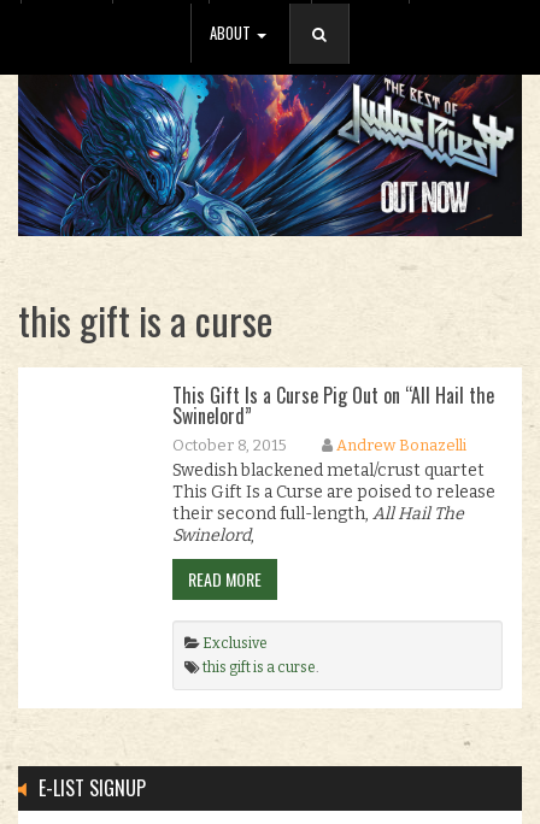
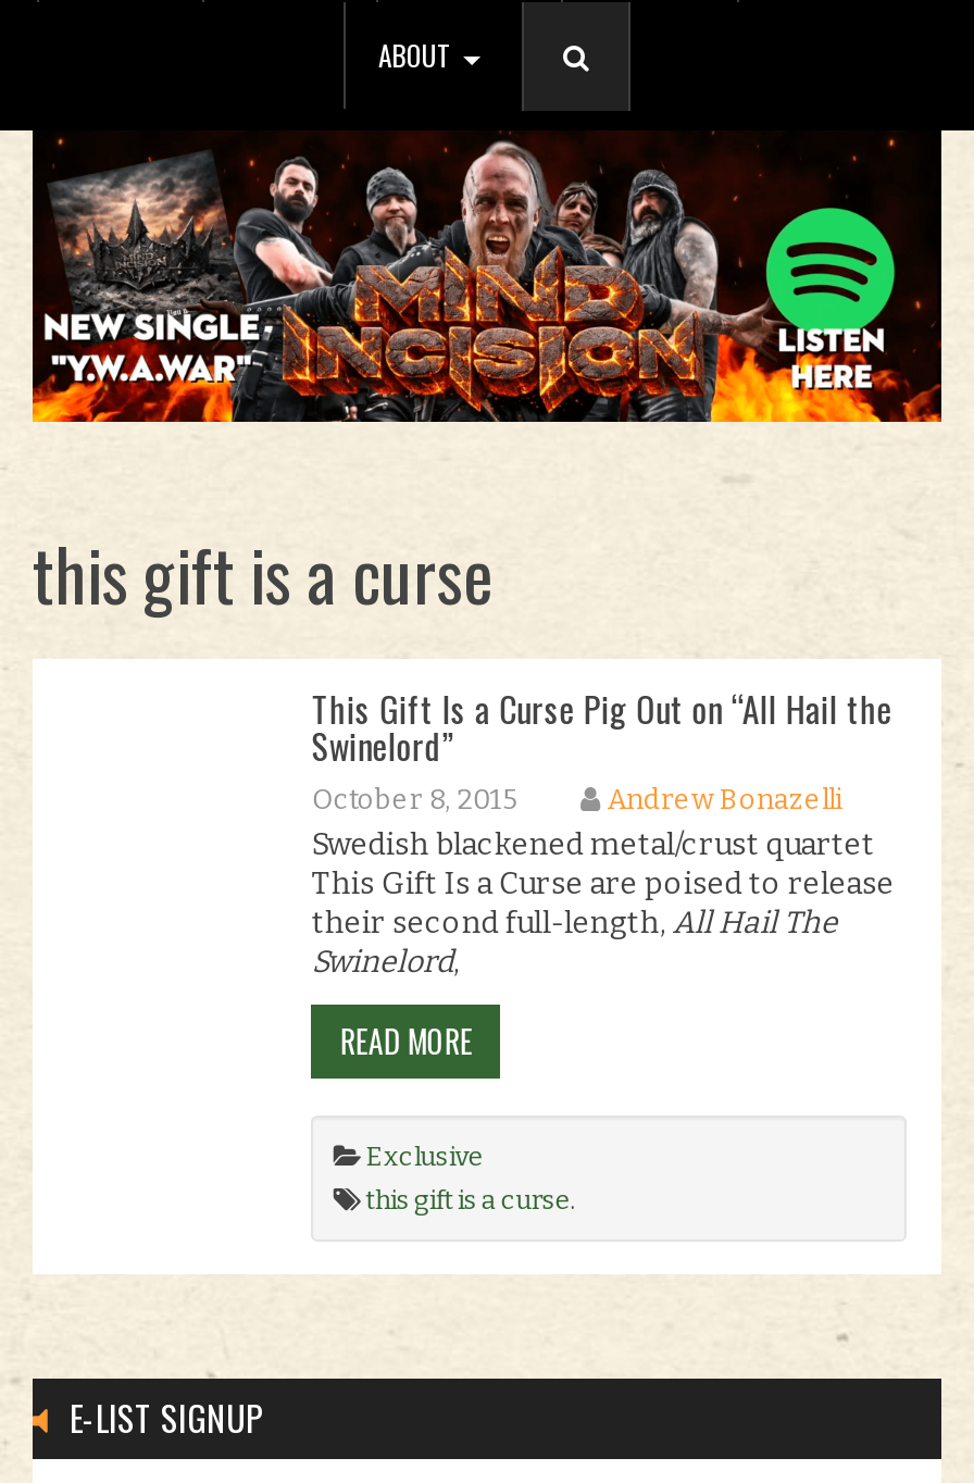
[17,73,522,237] [image] -> [30,130,941,424] [image]

